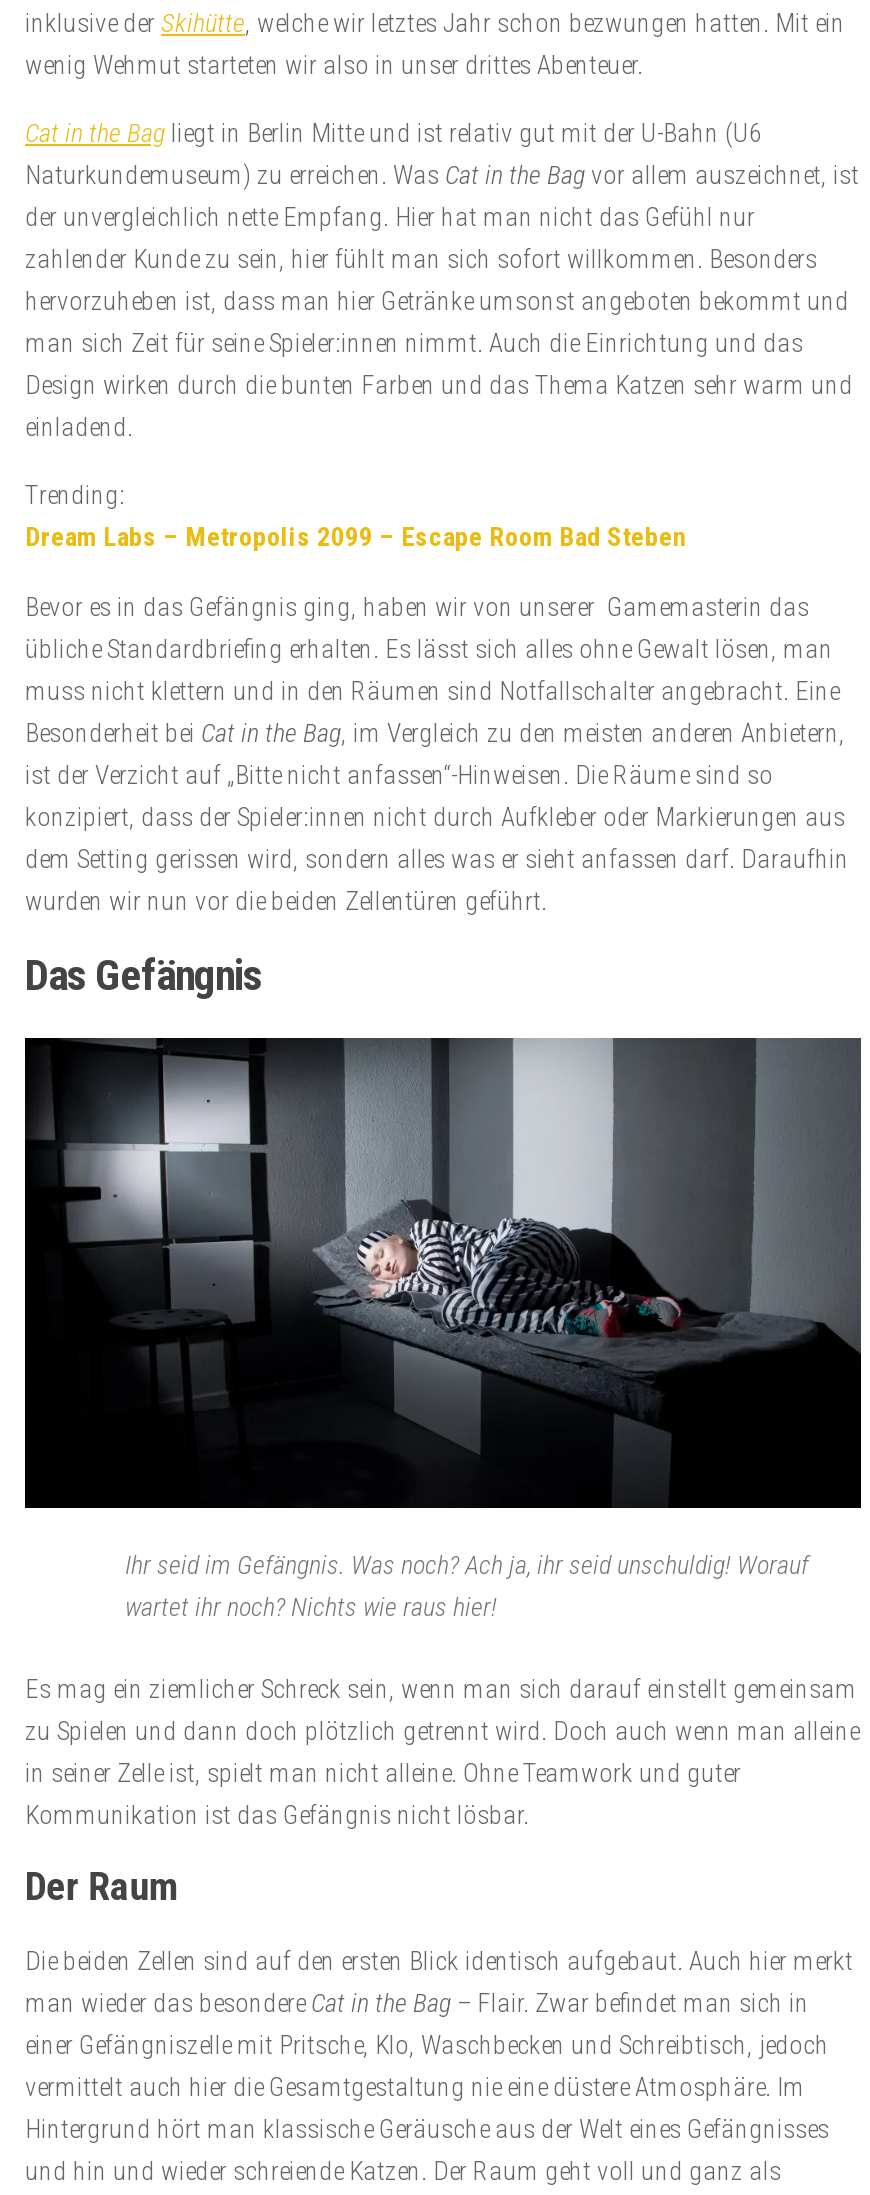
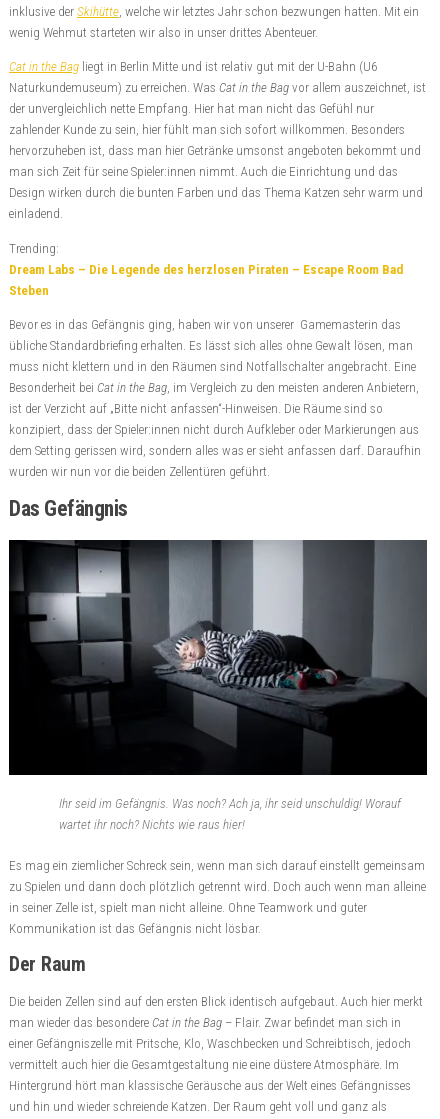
[25,523,687,553] Dream Labs – Metropolis 2099 – Escape Room Bad Steben -> [9,262,403,298] Dream Labs – Die Legende des herzlosen Piraten – Escape Room Bad | Steben

